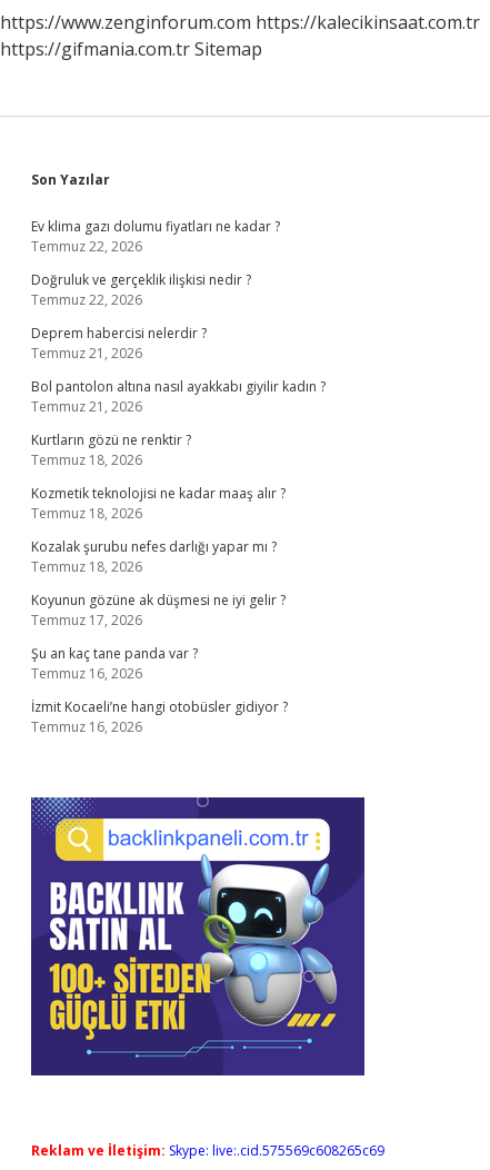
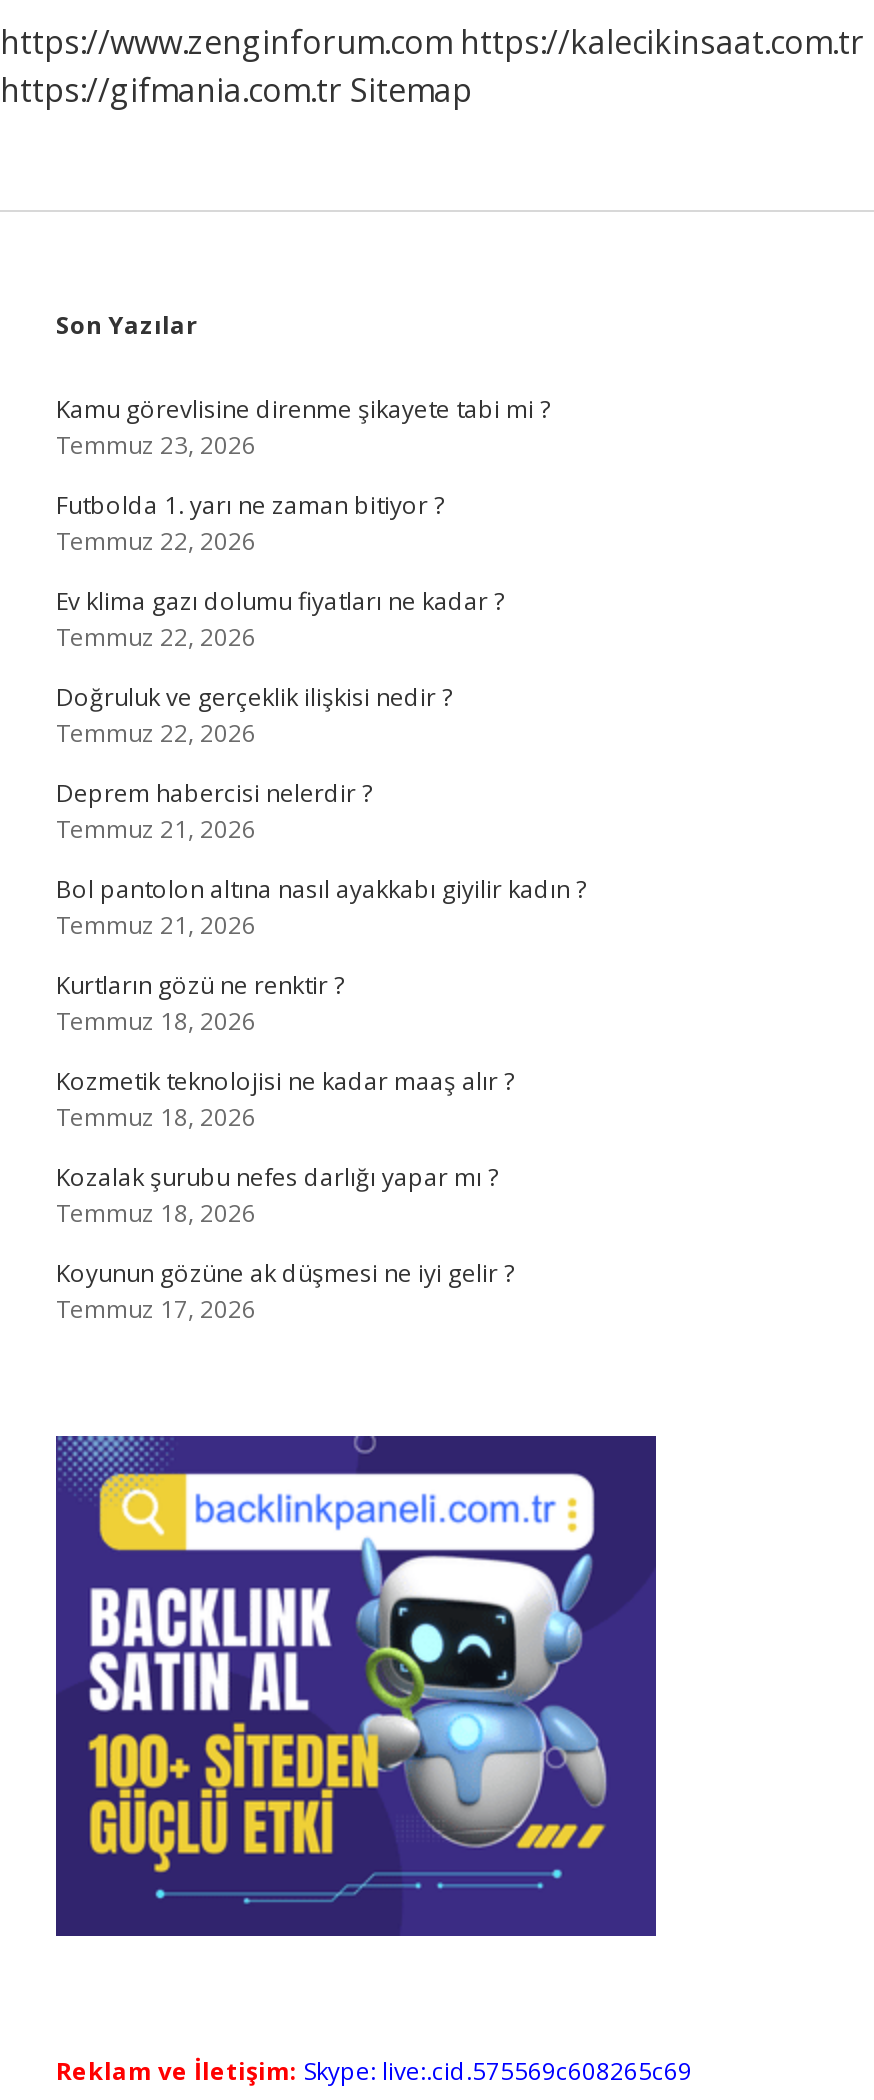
none -> [56,392,550,558] Kamu görevlisine direnme şikayete tabi mi ? | Temmuz 23, 2026 | Futbolda 1. yarı ne zaman bitiyor ? | Temmuz 22, 2026
moved [31,217,326,629] -> [56,584,586,1326]: Ev klima gazı dolumu fiyatları ne kadar ? | Temmuz 22, 2026 | Doğruluk ve gerçeklik ilişkisi nedir ? | ... | Koyunun gözüne ak düşmesi ne iyi gelir ? | Temmuz 17, 2026
[31,644,288,736] Şu an kaç tane panda var ? | Temmuz 16, 2026 | İzmit Kocaeli’ne hangi otobüsler gidiyor ? | Temmuz 16, 2026 -> none

